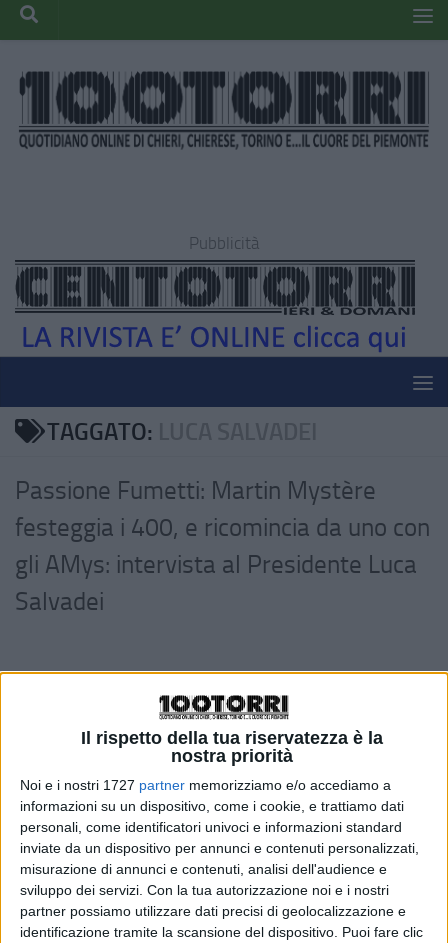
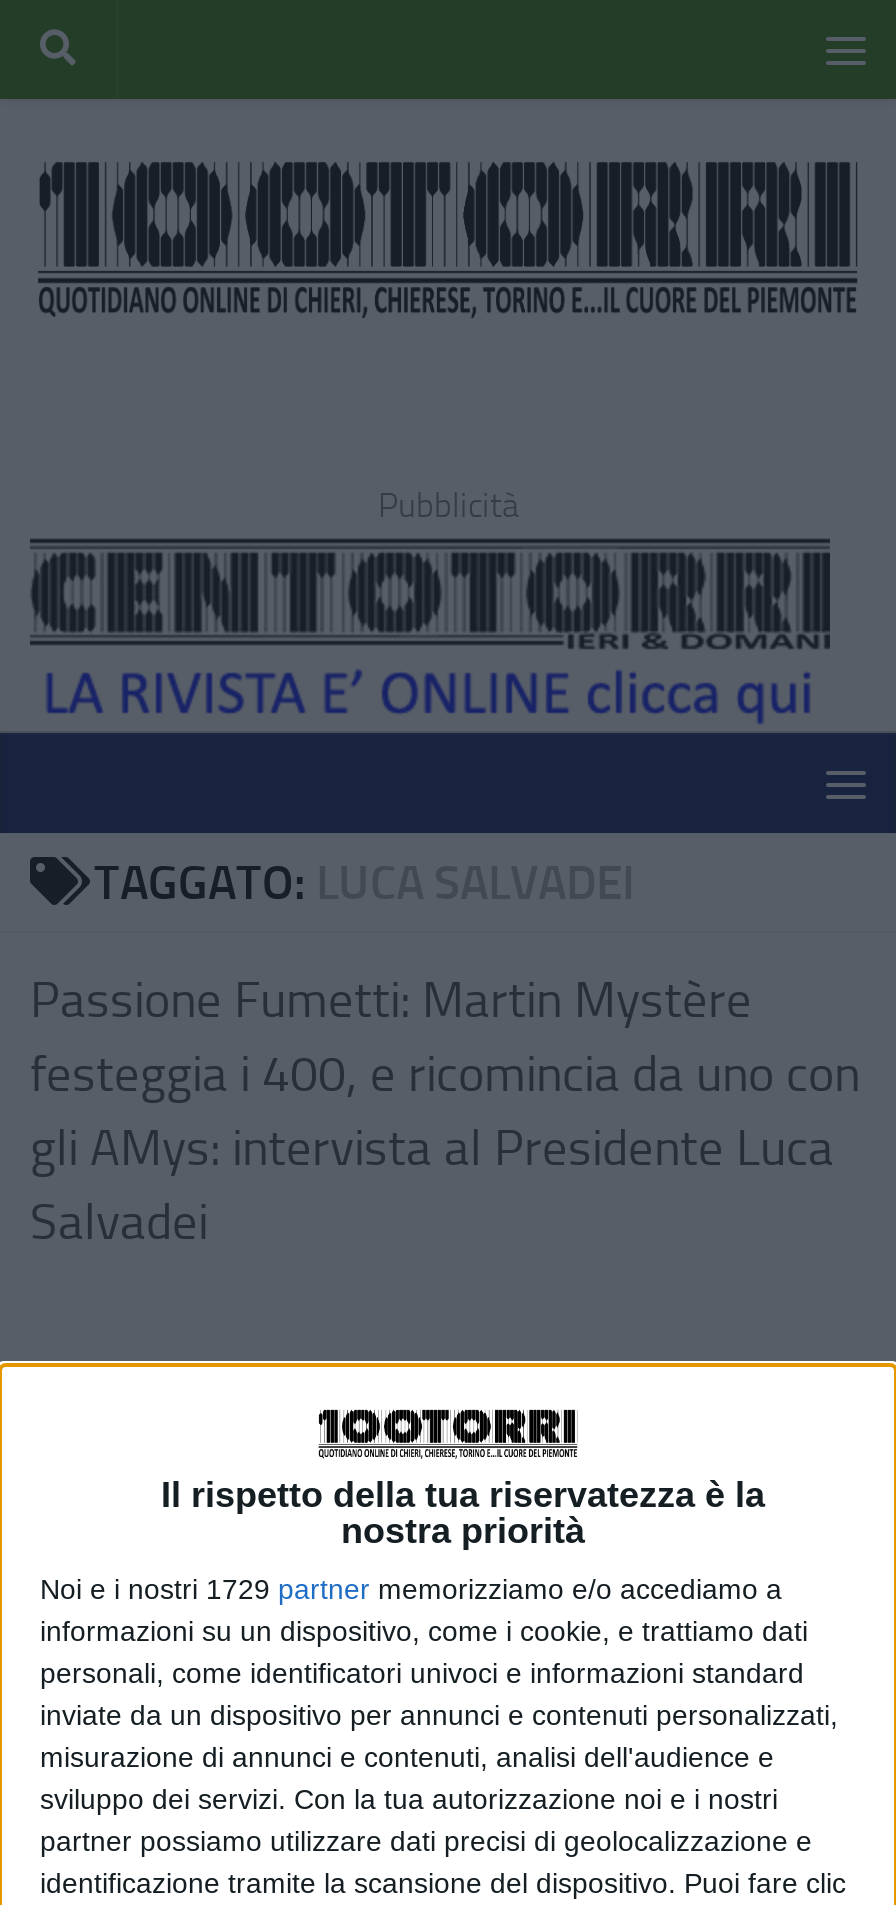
[20,777,391,793] Noi e i nostri 1727 partner memorizziamo e/o accediamo a -> [40,1573,782,1605] Noi e i nostri 1729 partner memorizziamo e/o accediamo a

